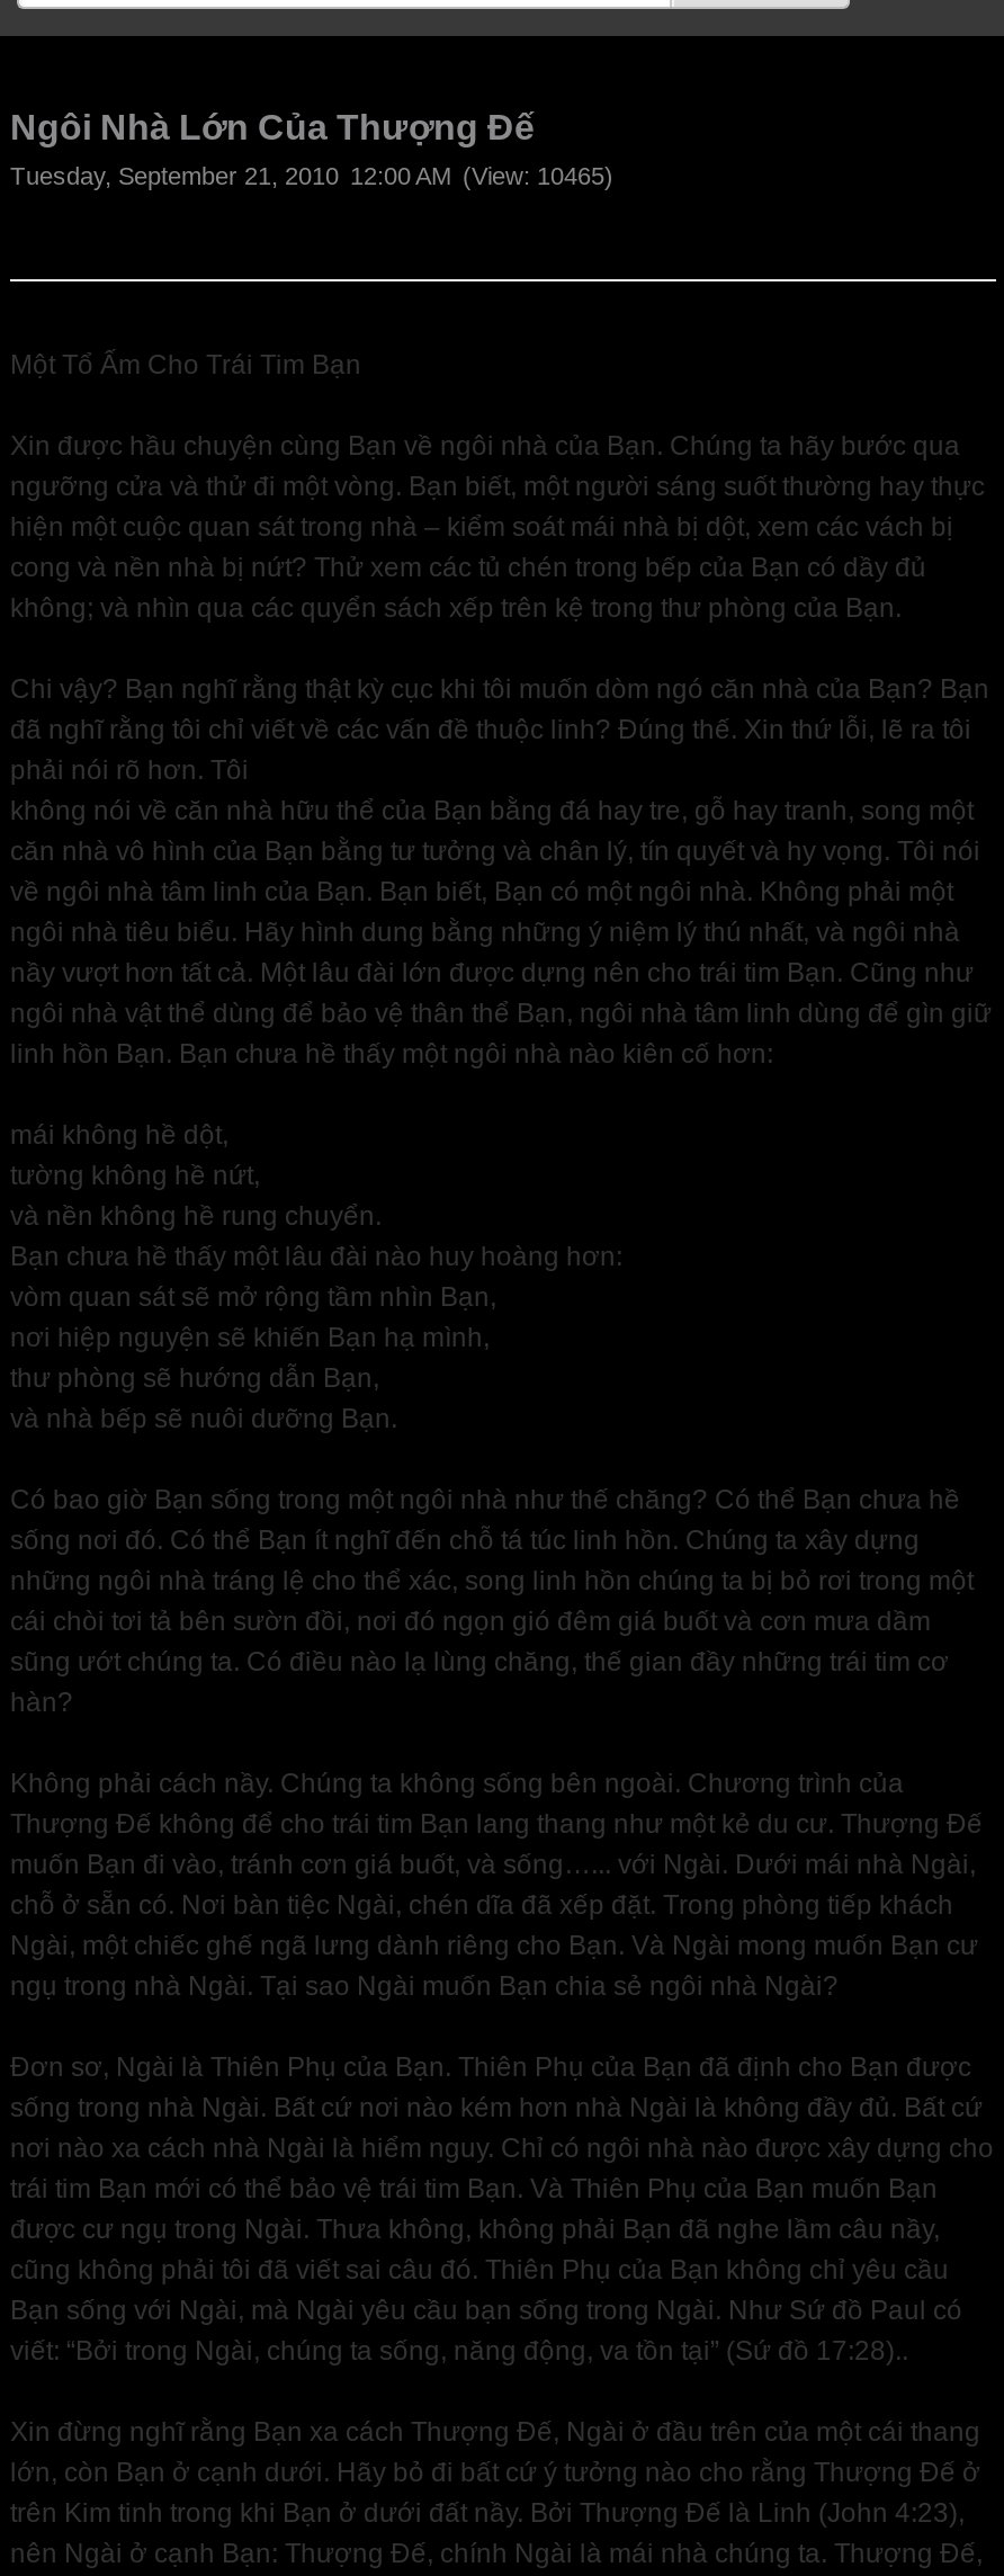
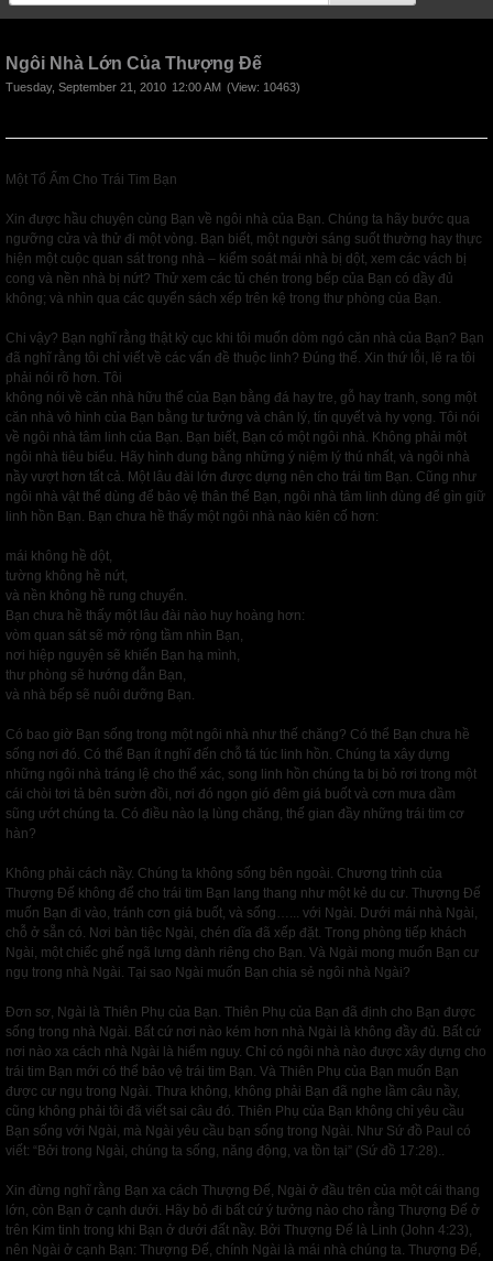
[10,162,613,189] Tuesday, September 21, 2010 12:00 AM (View: 10465) -> [6,80,300,94] Tuesday, September 21, 2010 12:00 AM (View: 10463)

